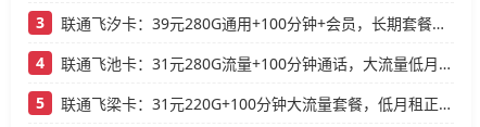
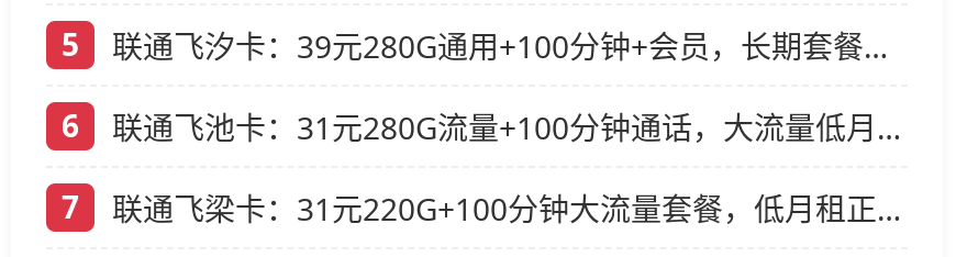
[36,12,45,33] 3 -> [62,24,79,66] 5
[36,53,45,73] 4 -> [62,105,79,147] 6
[36,93,45,113] 5 -> [62,186,79,228] 7

